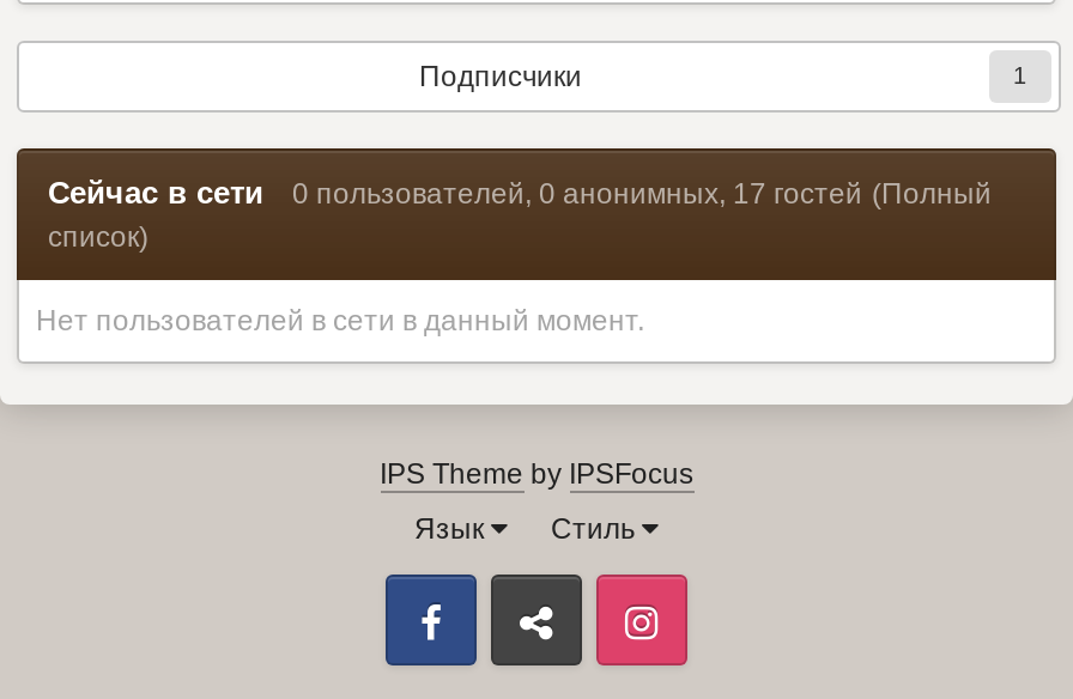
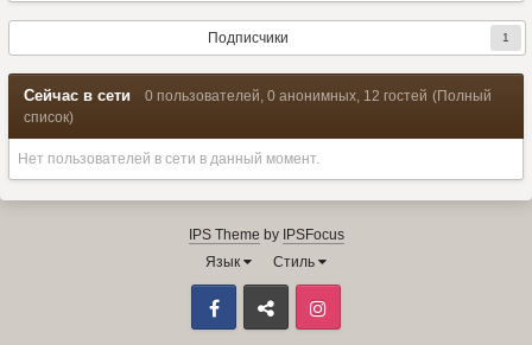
[48,175,992,211] Сейчас в сети 0 пользователей, 0 анонимных, 17 гостей (Полный -> [24,87,492,105] Сейчас в сети 0 пользователей, 0 анонимных, 12 гостей (Полный

